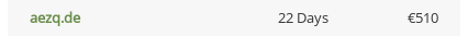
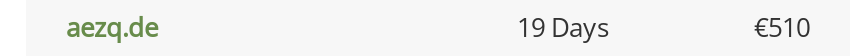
[277,8,328,27] 22 Days -> [517,9,609,45] 19 Days

